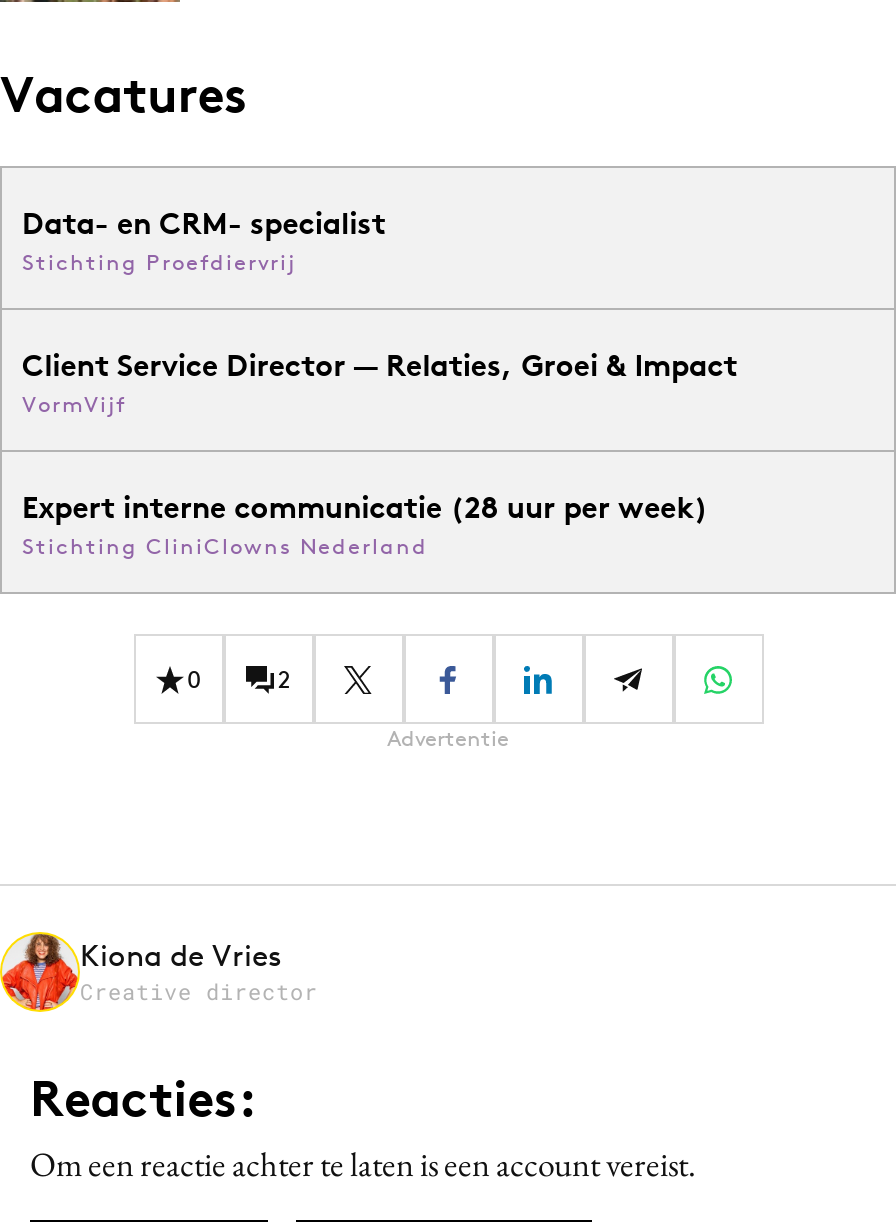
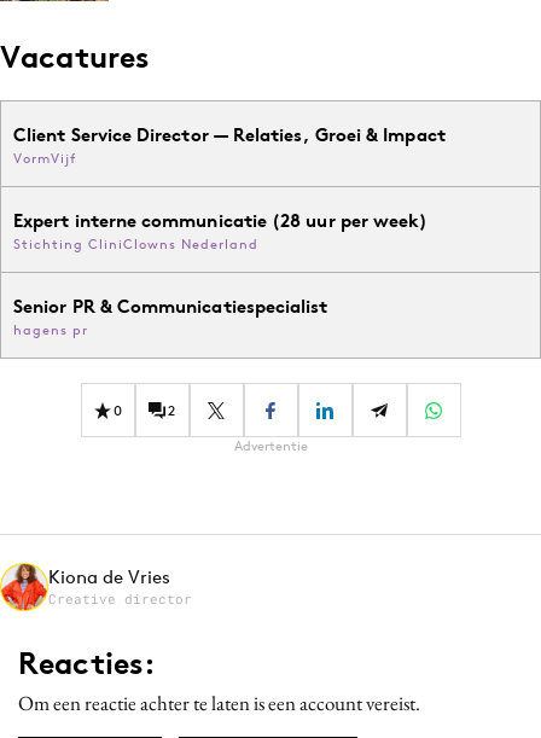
[22,205,386,277] Data- en CRM- specialist | Stichting Proefdiervrij -> none
moved [22,347,738,561] -> [13,124,445,253]: Client Service Director — Relaties, Groei & Impact | VormVijf | Expert interne communicatie (28 uur per week) | Stichting CliniClowns Nederland
none -> [13,295,328,339] Senior PR & Communicatiespecialist | hagens pr

